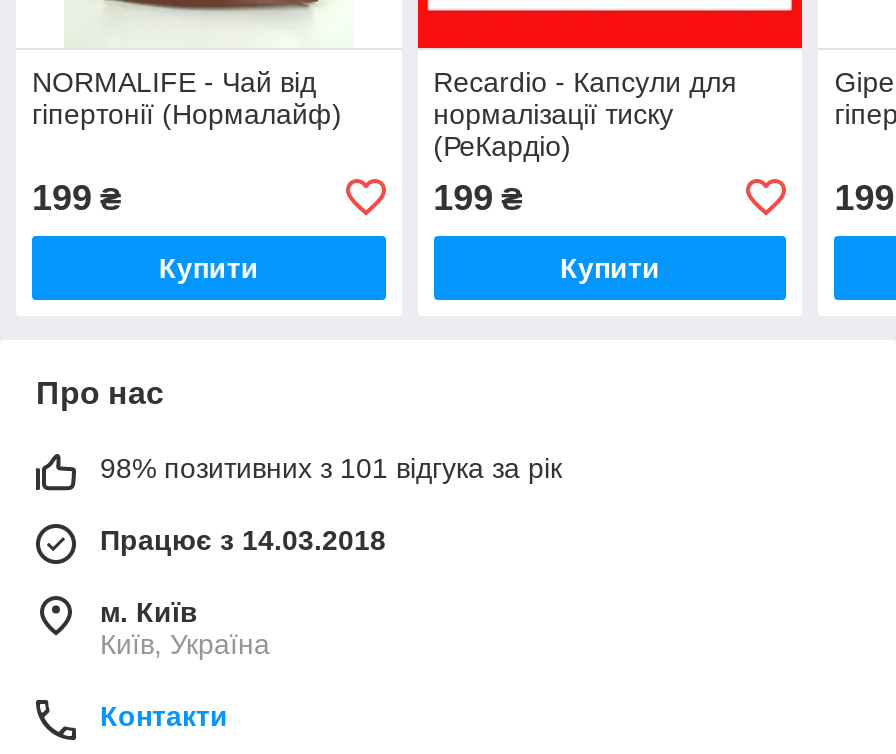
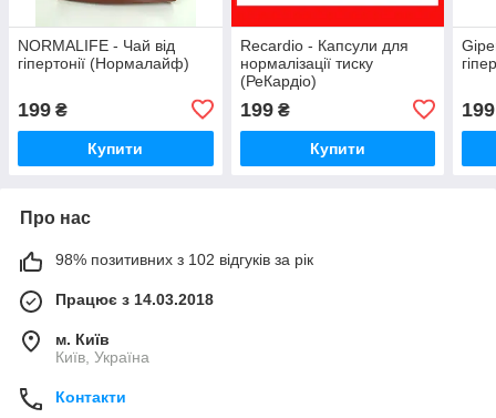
[100,452,562,484] 98% позитивних з 101 відгука за рік -> [55,250,313,268] 98% позитивних з 102 відгуків за рік

